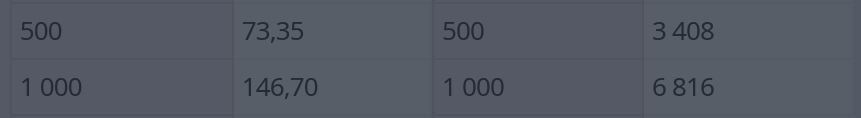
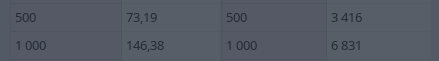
[242,11,304,47] 73,35 -> [126,7,157,25] 73,19
[652,11,714,47] 3 408 -> [331,7,362,25] 3 416
[242,67,318,103] 146,70 -> [126,35,164,53] 146,38
[652,67,714,103] 6 816 -> [331,35,362,53] 6 831

